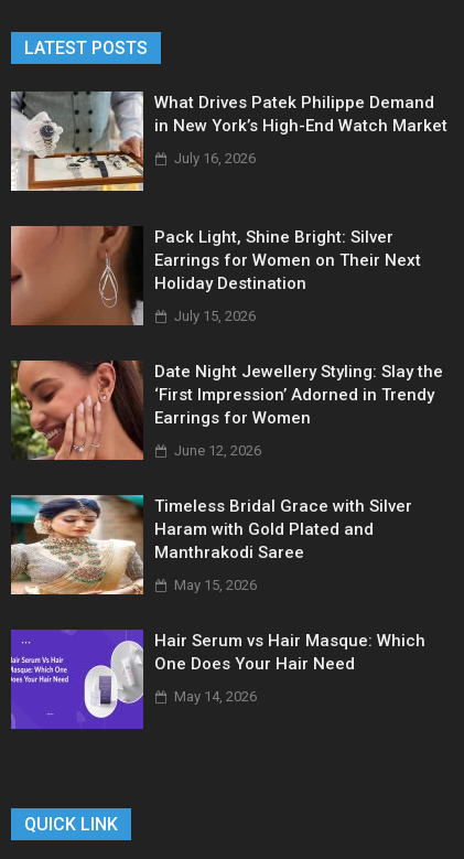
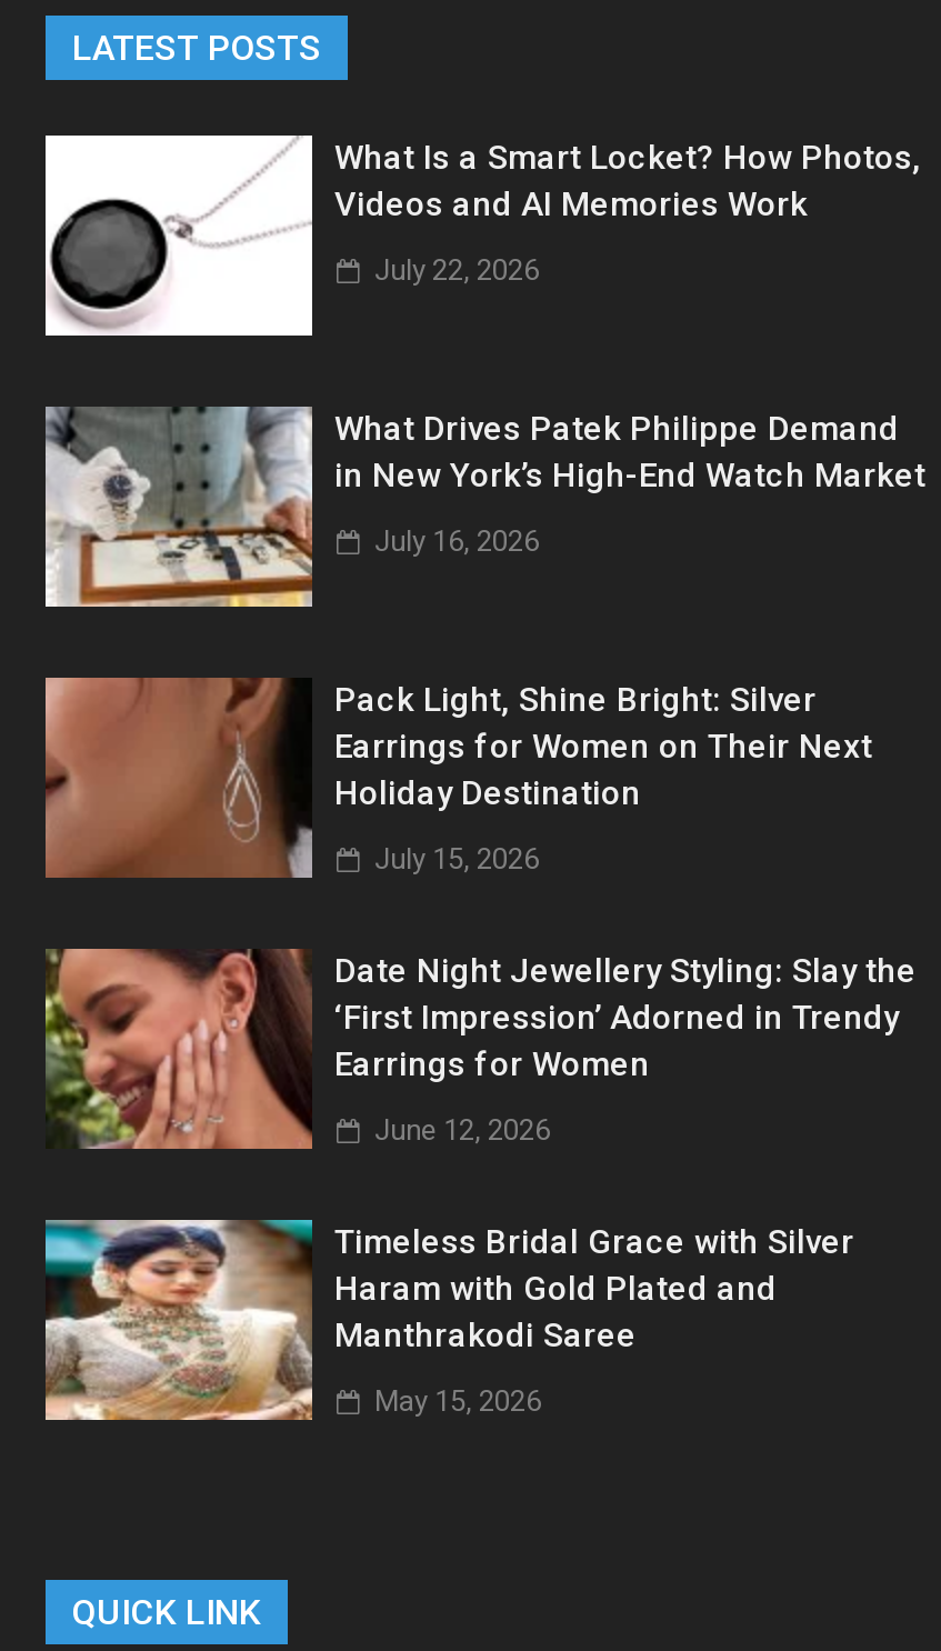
none -> [46,133,921,338] [image] | What Is a Smart Locket? How Photos, | Videos and AI Memories Work | July 22, 2026
moved [10,89,447,593] -> [43,402,925,1417]: [image] | What Drives Patek Philippe Demand | in New York’s High-End Watch Market | ... | Manthrakodi Saree | May 15, 2026
[10,629,425,730] [image] | Hair Serum vs Hair Masque: Which | One Does Your Hair Need | May 14, 2026 -> none

